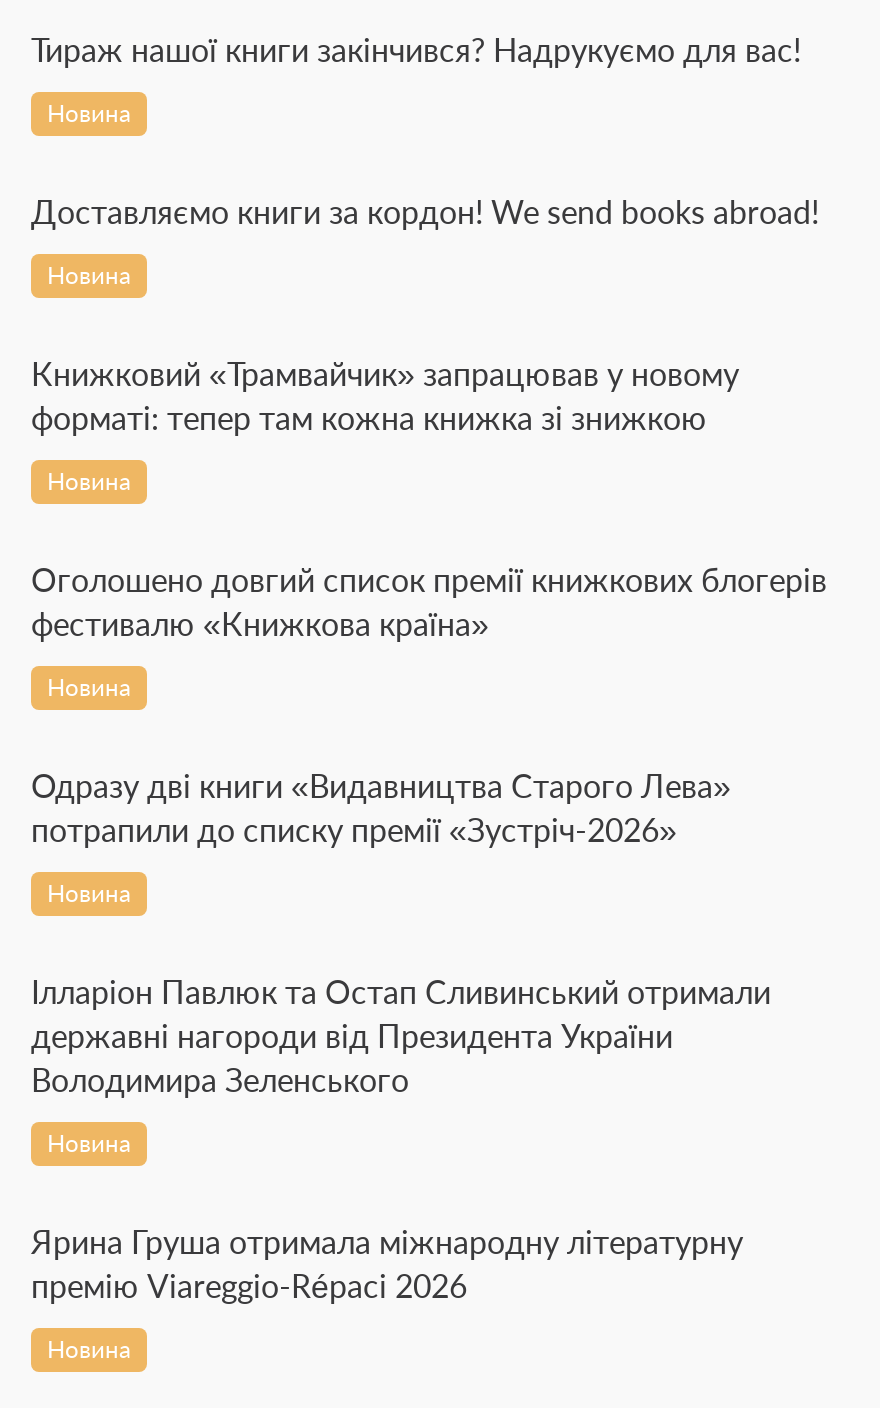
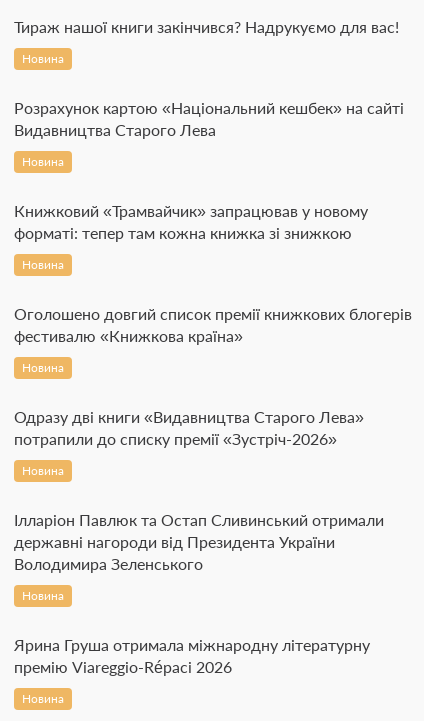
[31,193,819,231] Доставляємо книги за кордон! We send books abroad! -> [14,98,404,139] Розрахунок картою «Національний кешбек» на сайті | Видавництва Старого Лева

